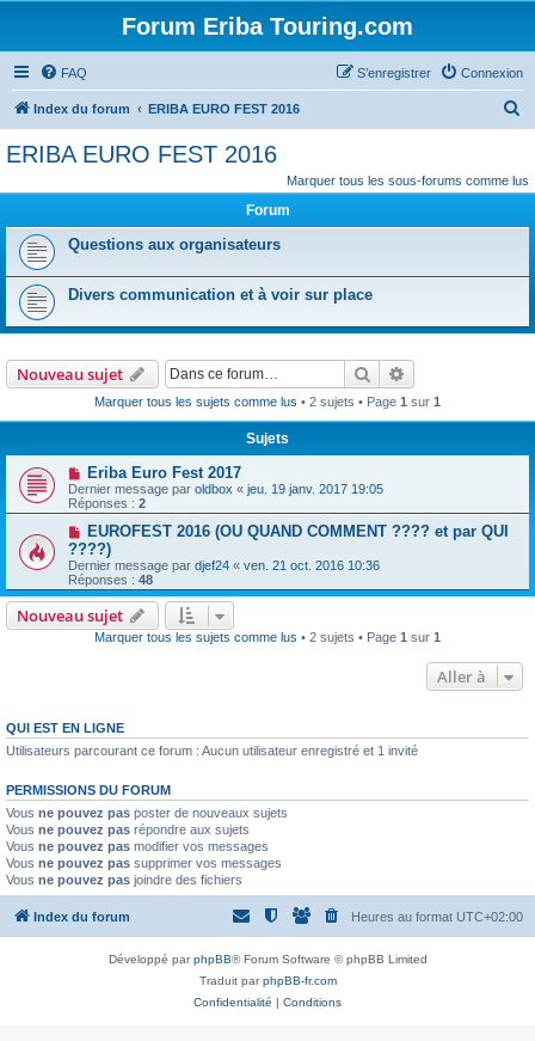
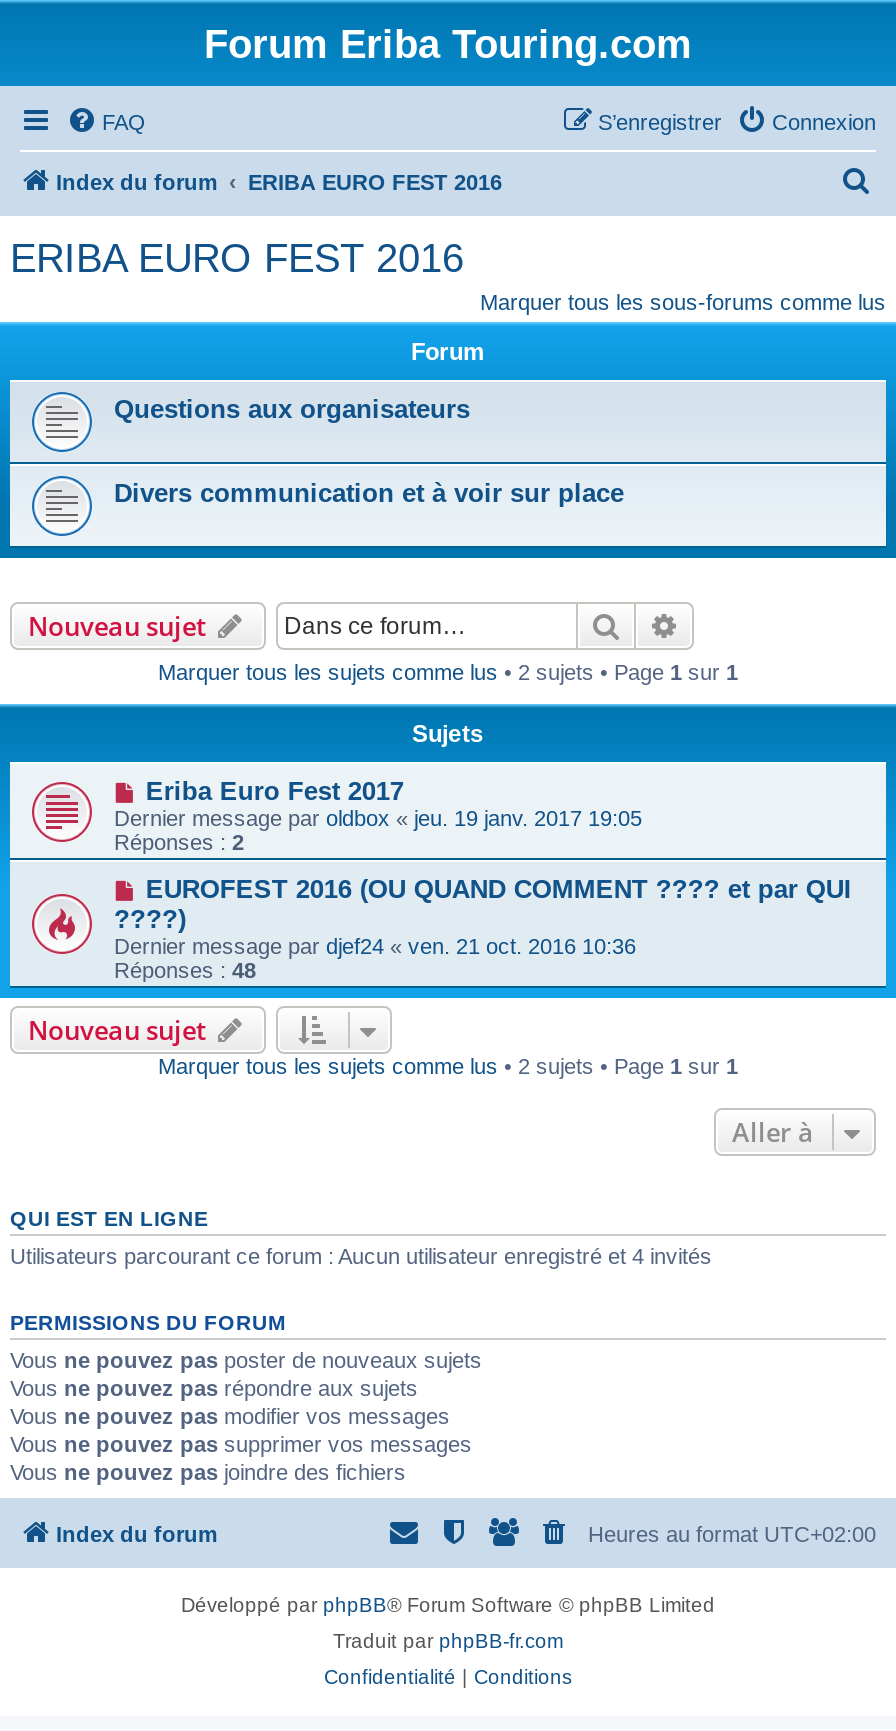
[6,743,418,758] Utilisateurs parcourant ce forum : Aucun utilisateur enregistré et 1 invité -> [10,1244,712,1268] Utilisateurs parcourant ce forum : Aucun utilisateur enregistré et 4 invités

